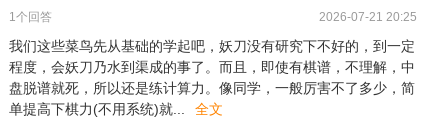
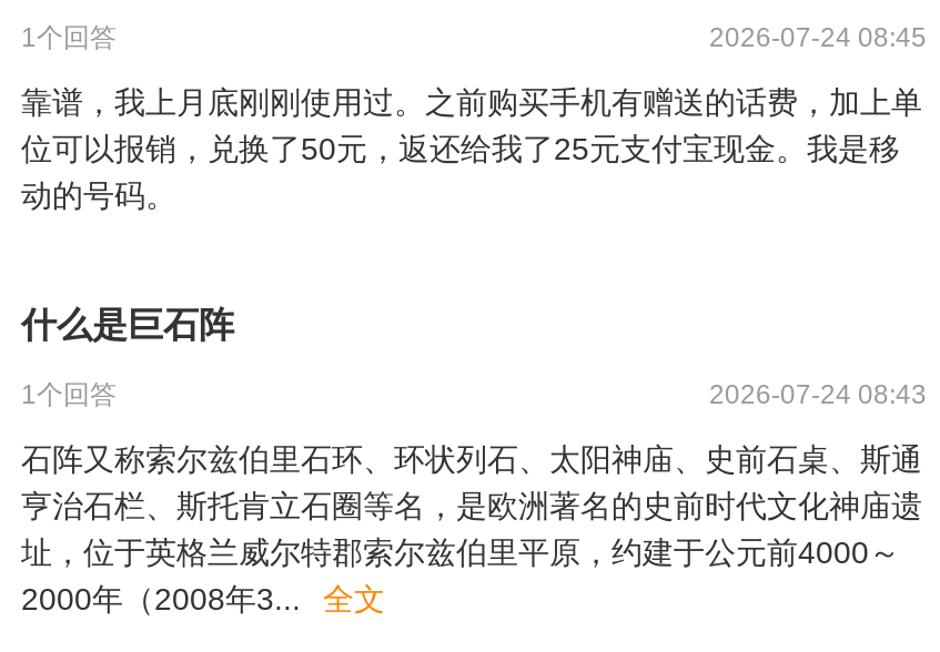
[9,10,417,117] 2026-07-21 20:25 | 我们这些菜鸟先从基础的学起吧，妖刀没有研究下不好的，到一定 | 程度，会妖刀乃水到渠成的事了。而且，即使有棋谱，不理解，中 | 盘脱谱就死，所以还是练计算力。像同学，一般厉害不了多少，简 | 单提高下棋力(不用系统)就... -> [21,22,927,617] 2026-07-24 08:45 | 靠谱，我上月底刚刚使用过。之前购买手机有赠送的话费，加上单 | 位可以报销，兑换了50元，返还给我了25元支付宝现金。我是移 | 动的号码。 | 什么是巨石阵 | 1个回答 | 2026-07-24 08:43 | 石阵又称索尔兹伯里石环、环状列石、太阳神庙、史前石桌、斯通 | 亨治石栏、斯托肯立石圈等名，是欧洲著名的史前时代文化神庙遗 | 址，位于英格兰威尔特郡索尔兹伯里平原，约建于公元前4000～ | 2000年（2008年3...

